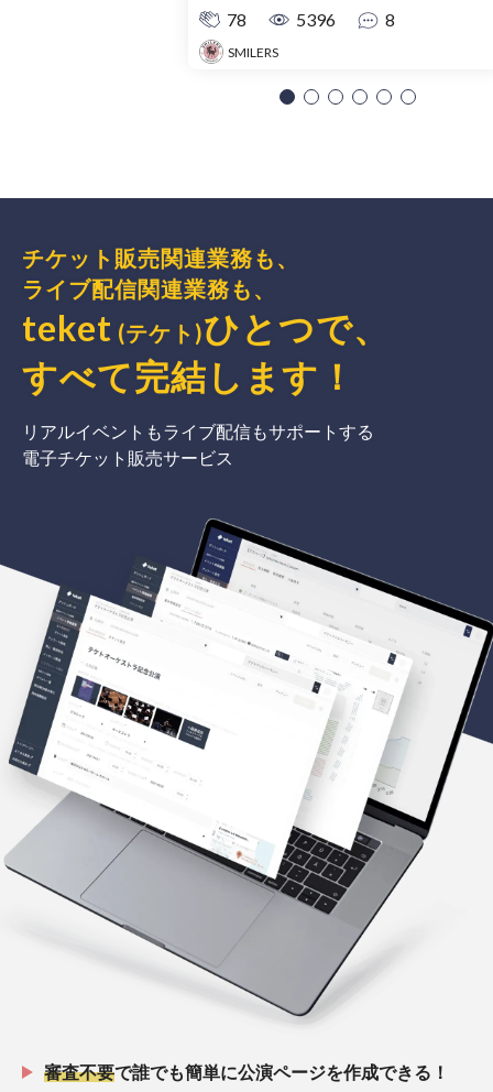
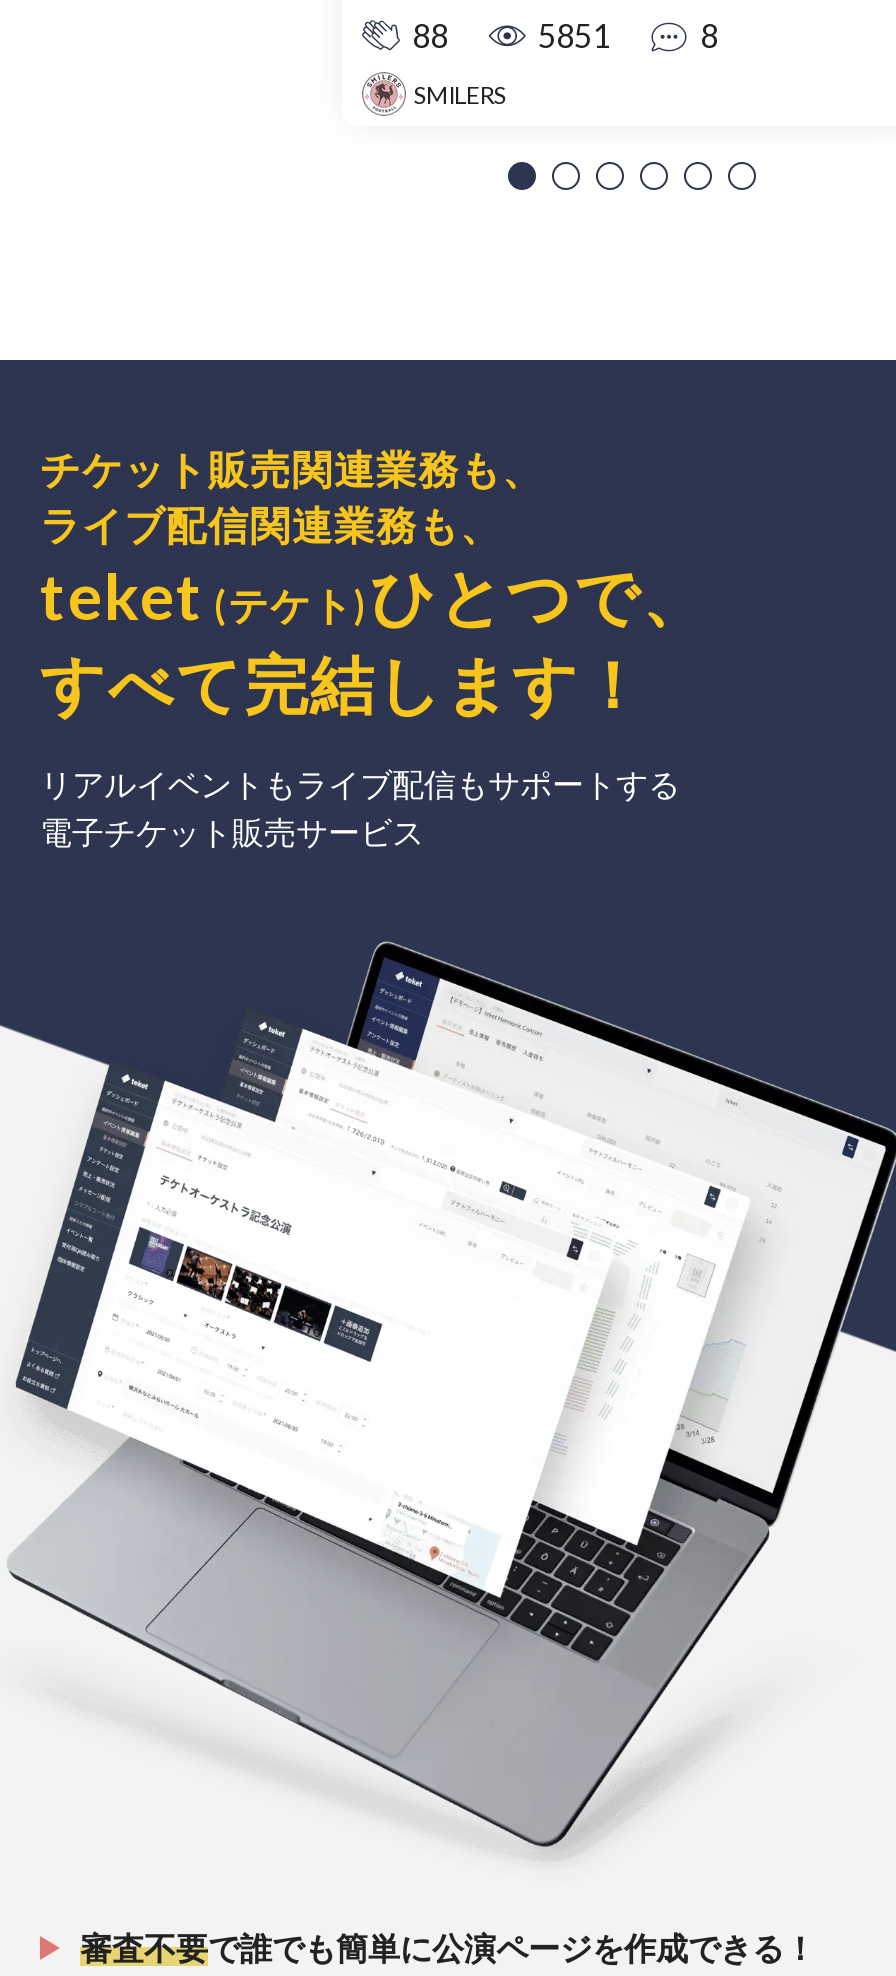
[227,9,246,30] 78 -> [412,16,448,54] 88
[296,9,336,30] 5396 -> [538,16,610,54] 5851

